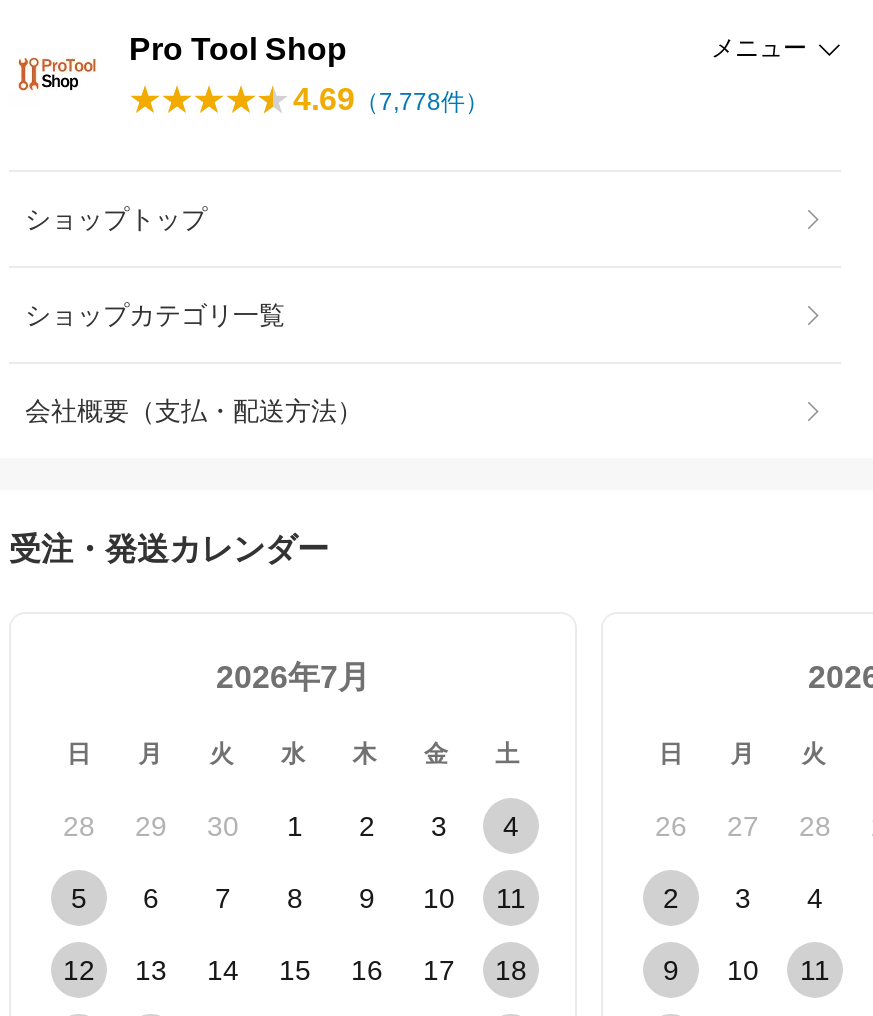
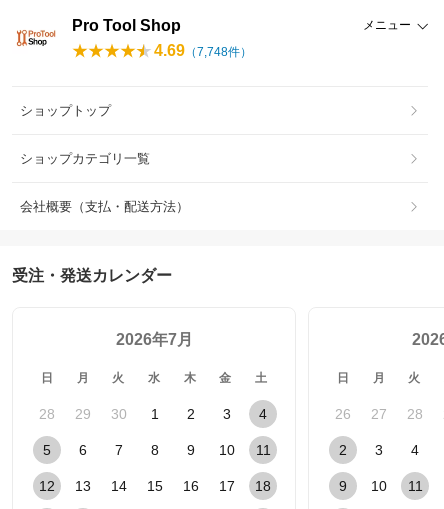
[293,82,489,116] 4.69（7,778件） -> [154,42,252,59] 4.69（7,748件）

